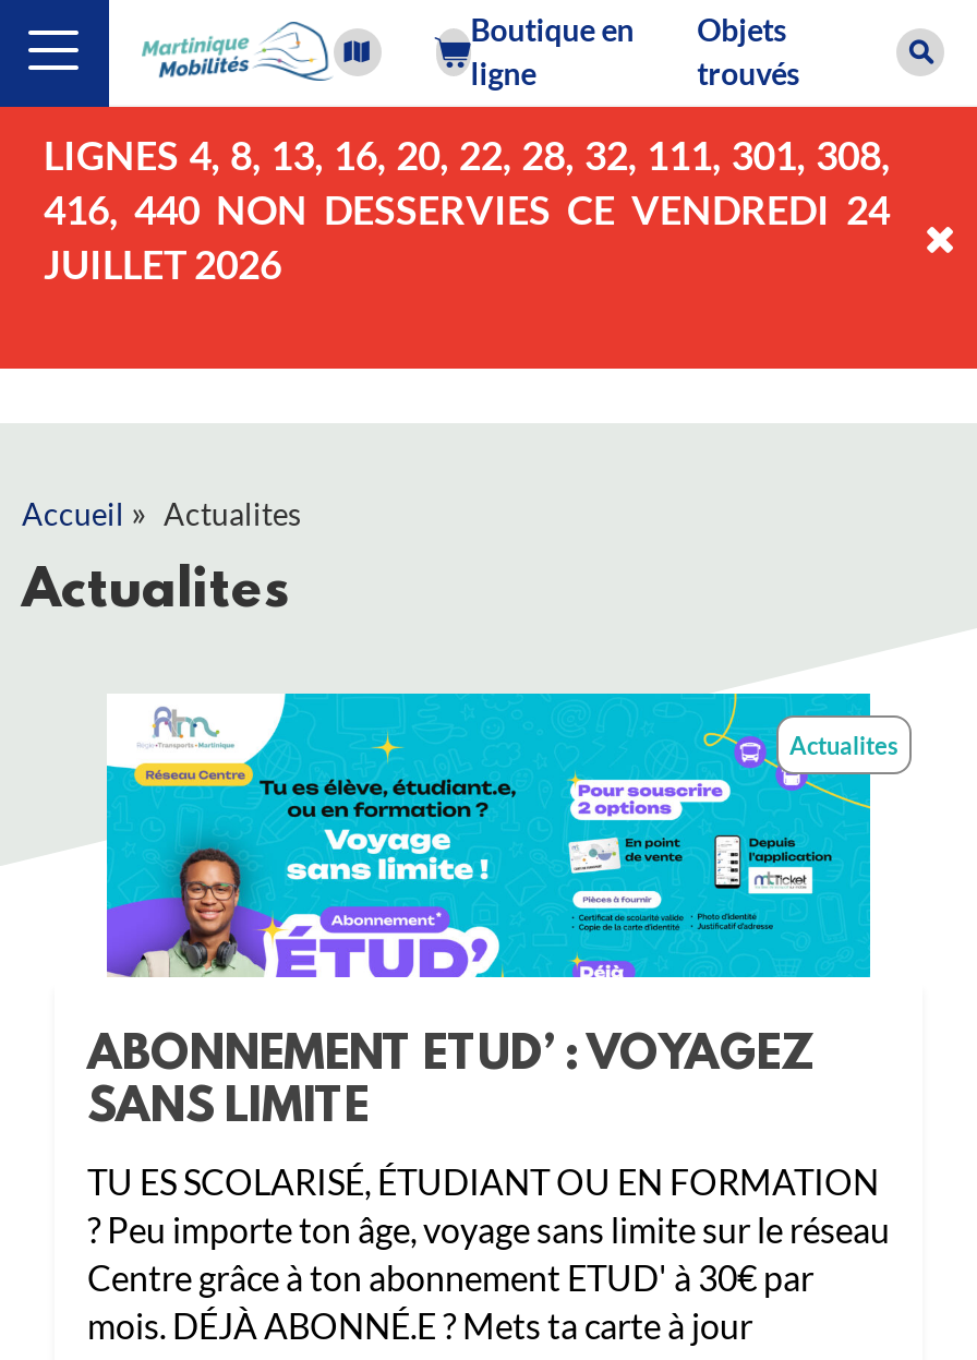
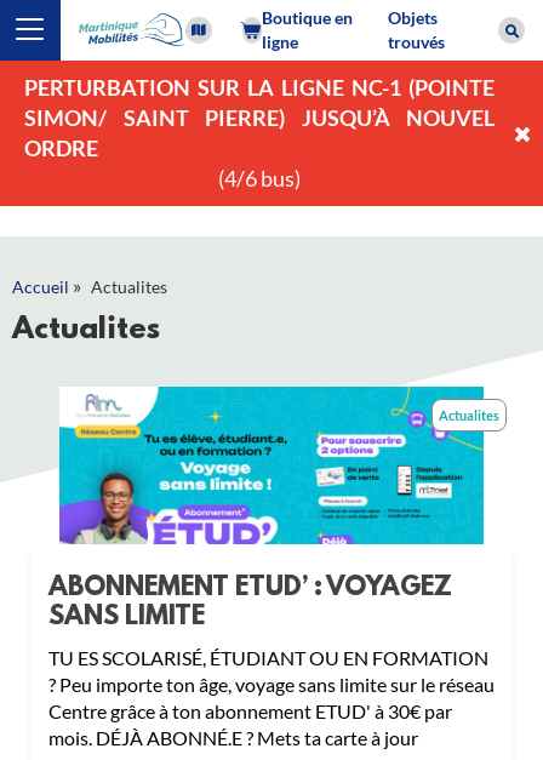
[44,131,890,288] LIGNES 4, 8, 13, 16, 20, 22, 28, 32, 111, 301, 308, | 416, 440 NON DESSERVIES CE VENDREDI 24 | JUILLET 2026 -> [24,74,495,192] PERTURBATION SUR LA LIGNE NC-1 (POINTE | SIMON/ SAINT PIERRE) JUSQU’À NOUVEL | ORDRE | (4/6 bus)

